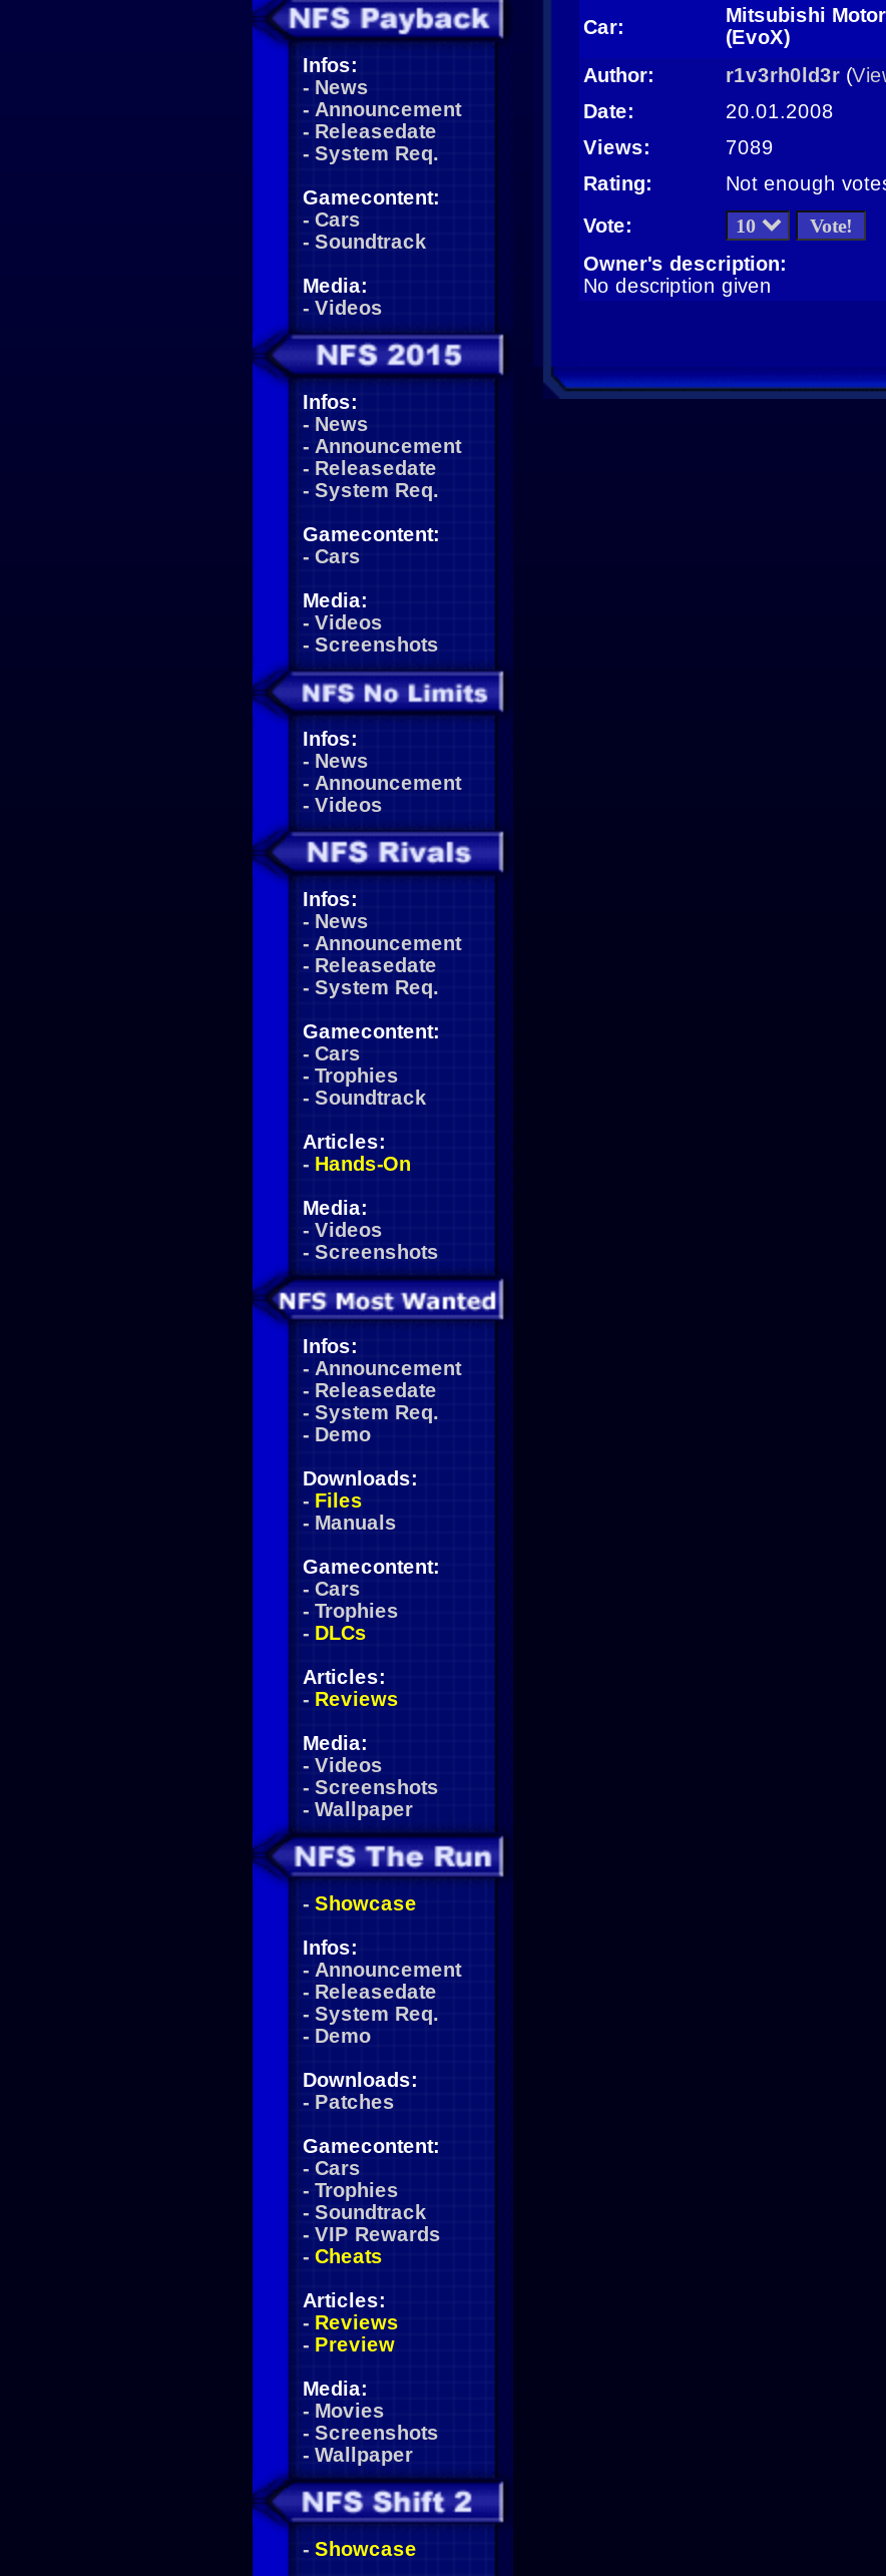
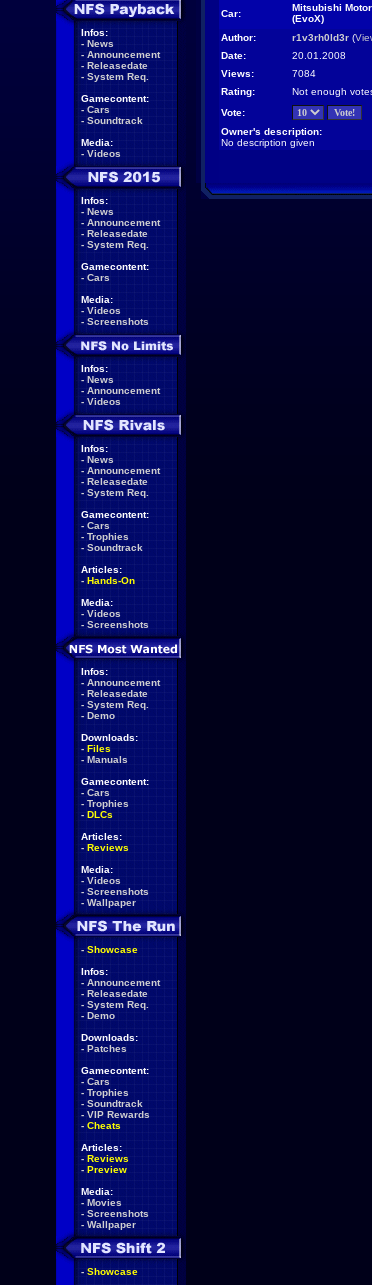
[726,136,774,158] 7089 -> [292,68,316,79] 7084

